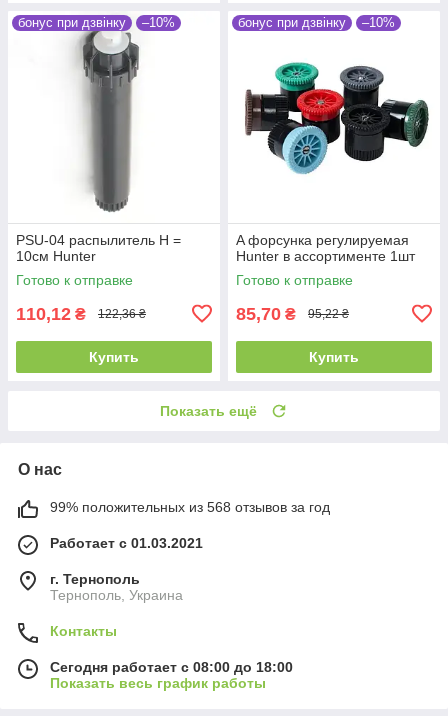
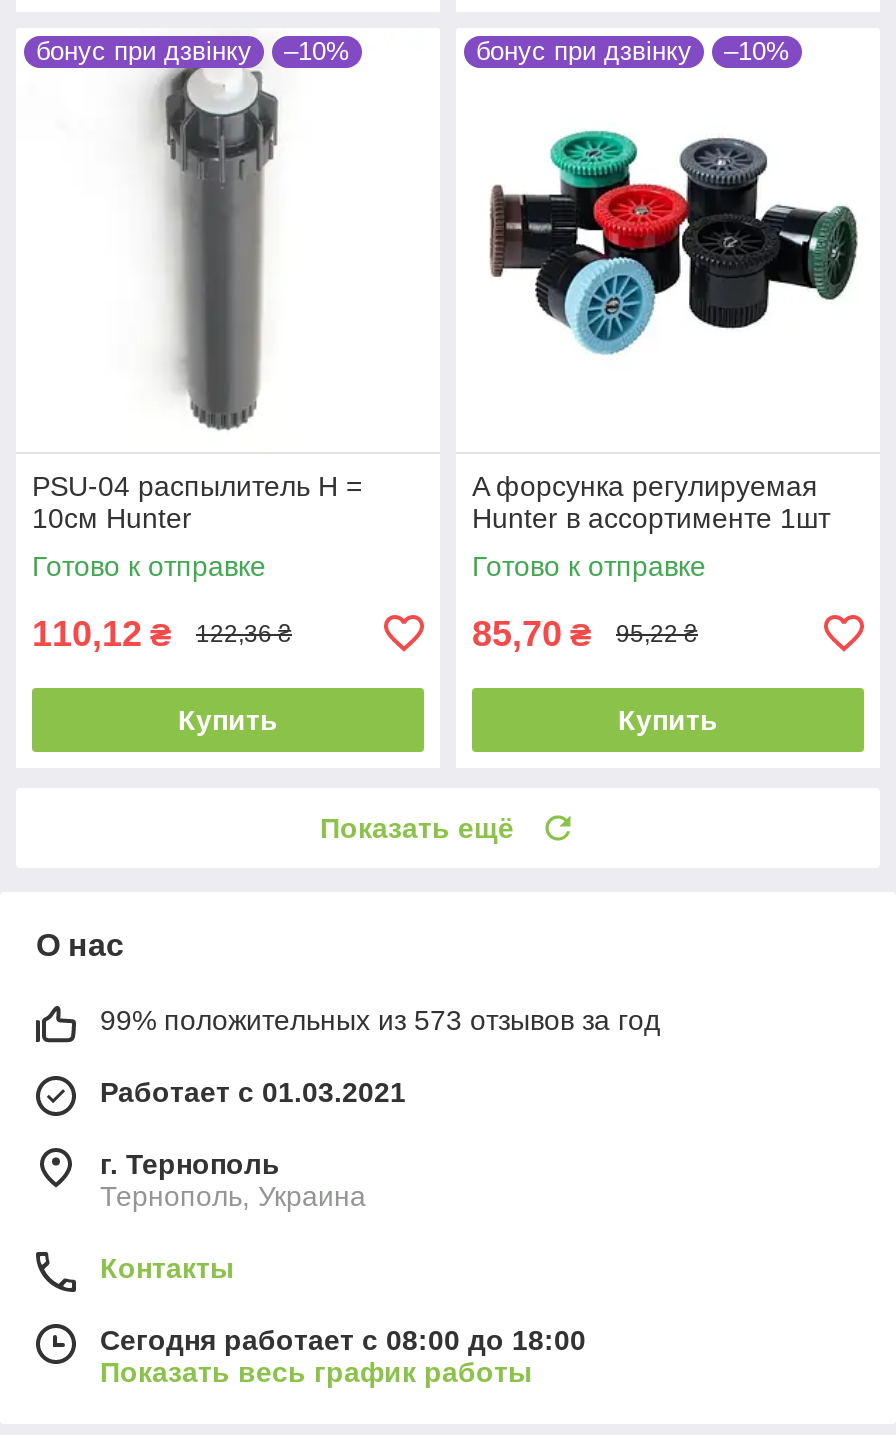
[50,499,330,515] 99% положительных из 568 отзывов за год -> [100,1004,660,1036] 99% положительных из 573 отзывов за год

